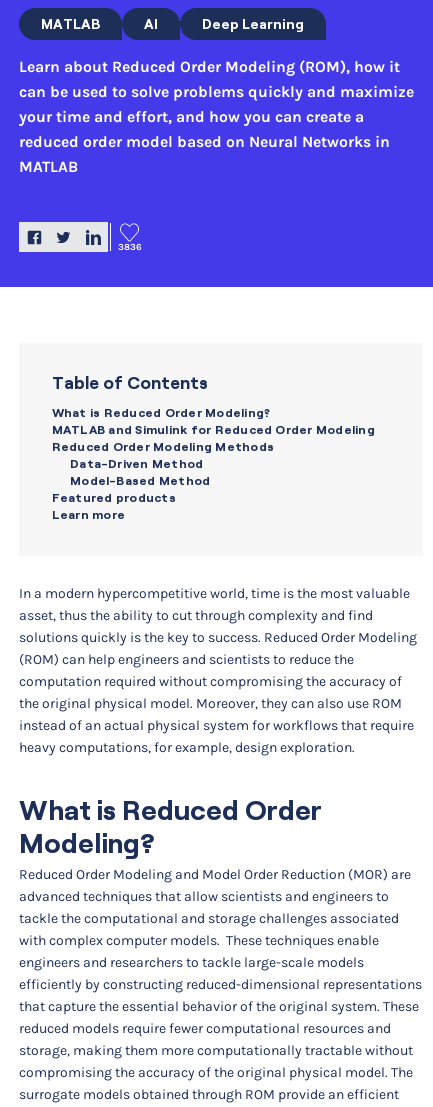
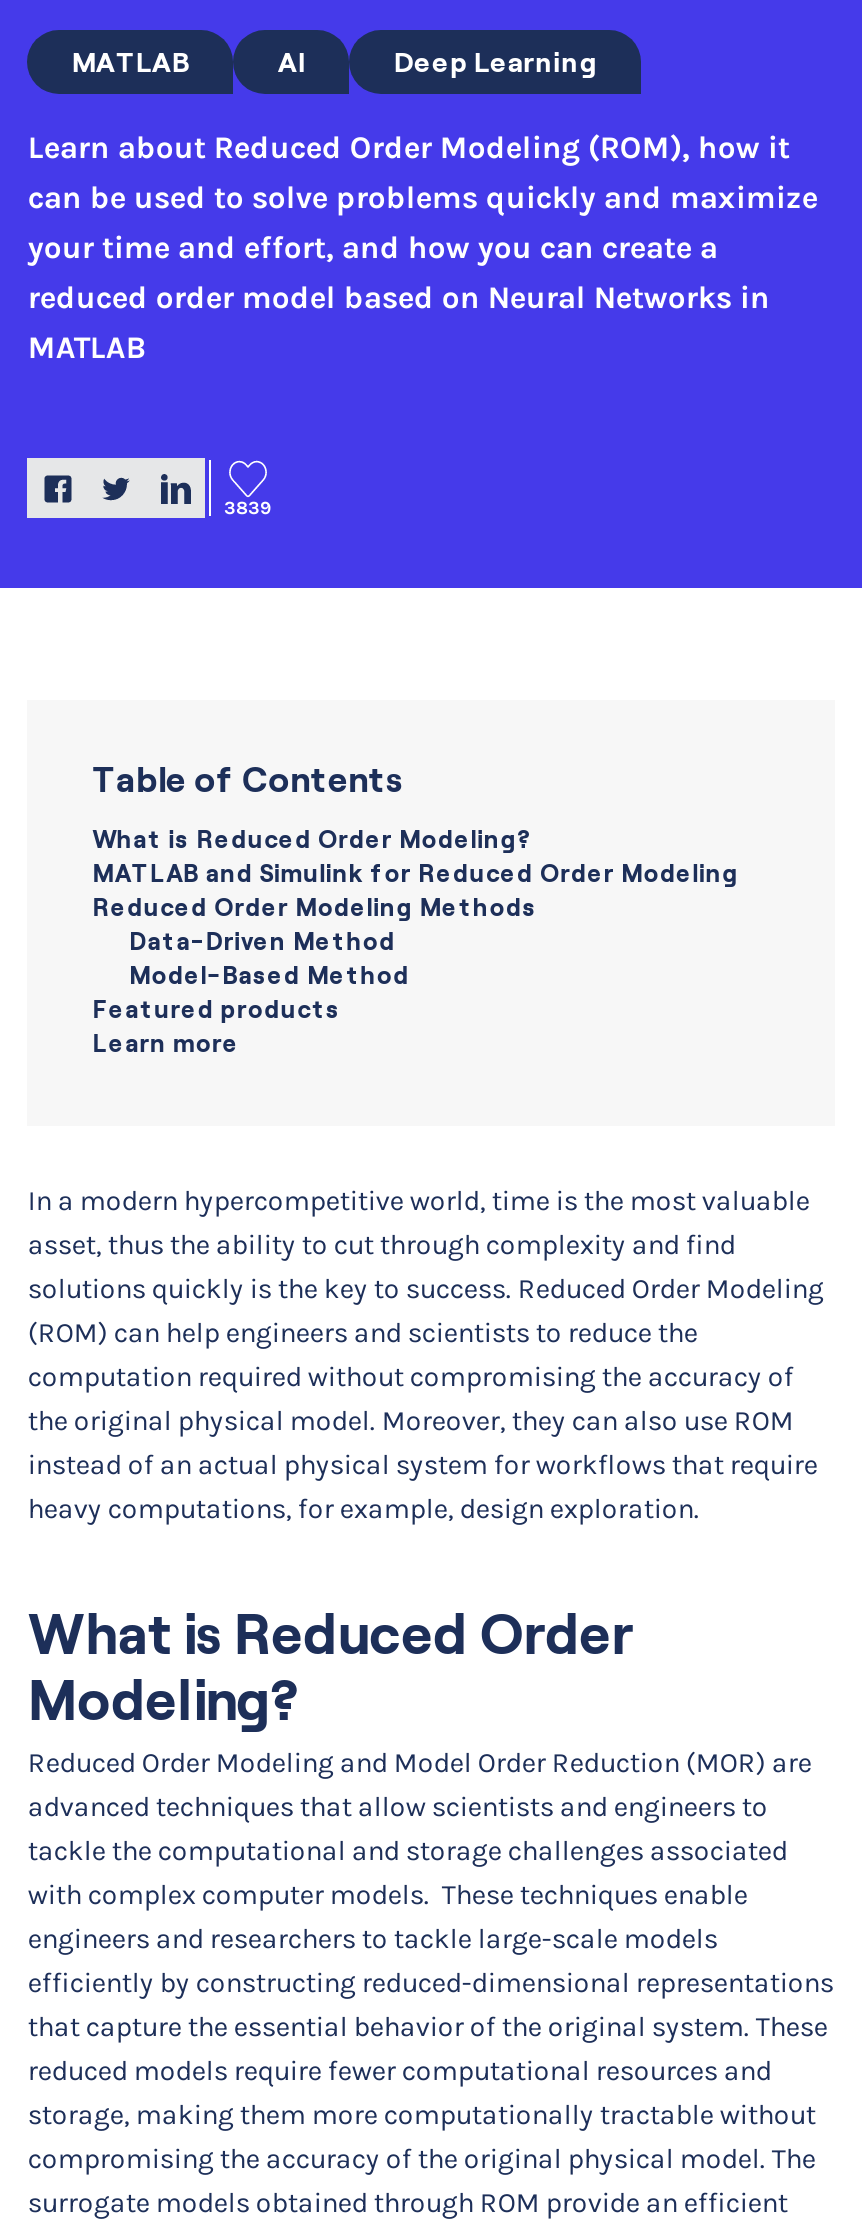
[117,241,141,252] 3836 -> [224,496,272,518] 3839

